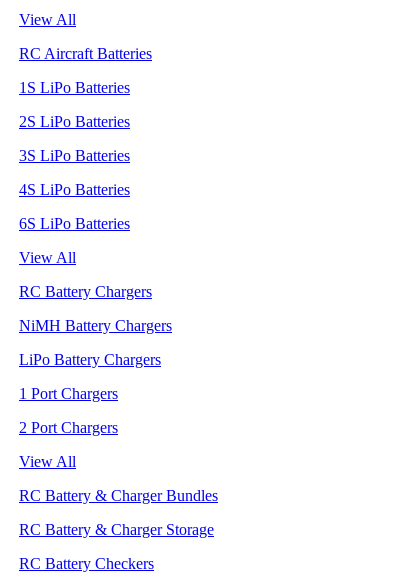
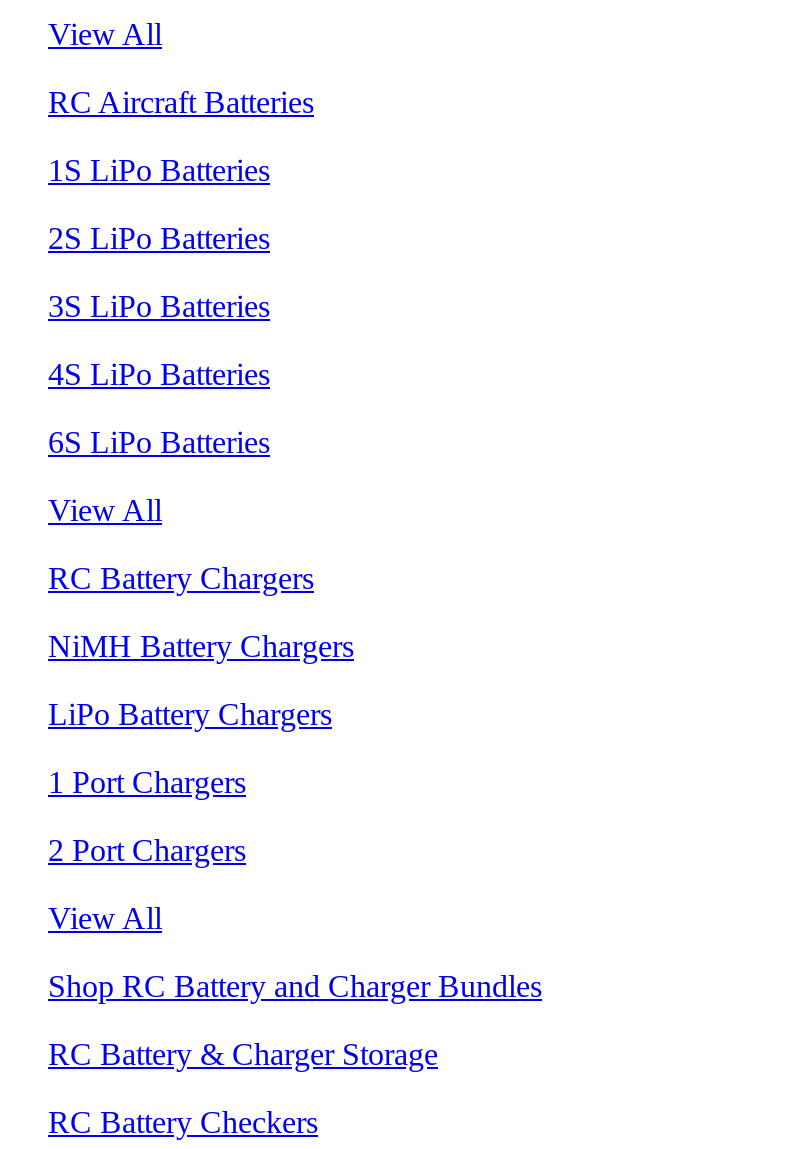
[19,487,218,504] RC Battery & Charger Bundles -> [48,969,542,1003] Shop RC Battery and Charger Bundles

